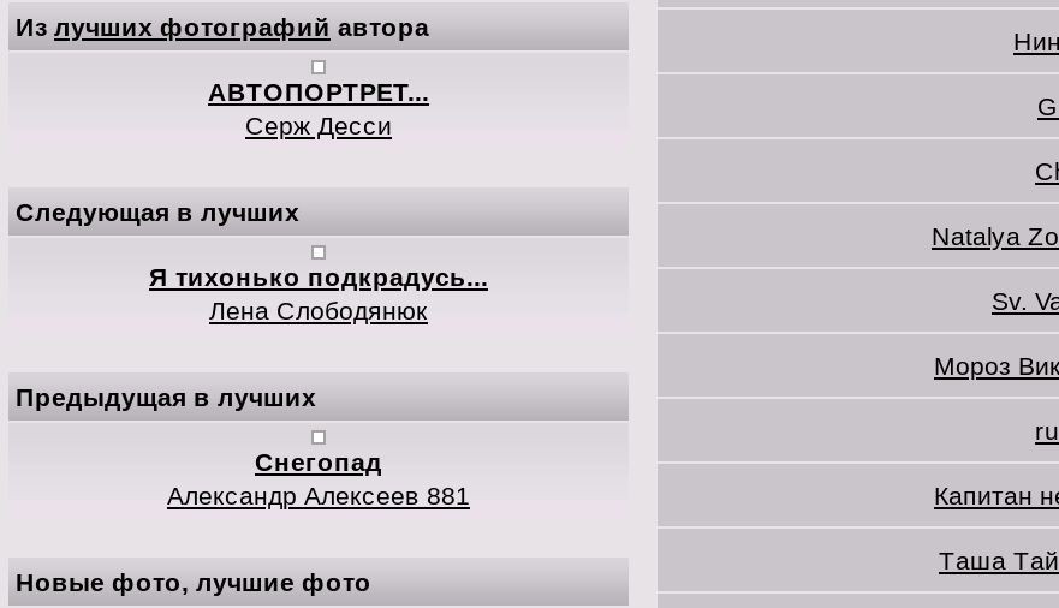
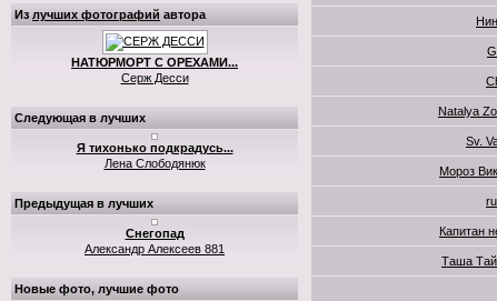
[208,77,429,106] АВТОПОРТРЕТ... -> [71,56,238,69] НАТЮРМОРТ С ОРЕХАМИ...

